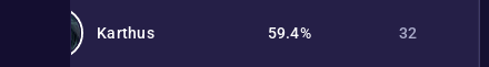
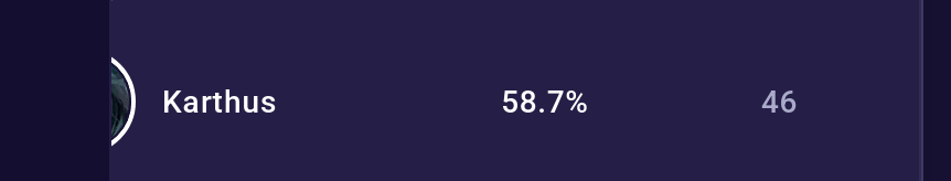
[267,24,311,42] 59.4% -> [501,84,588,119] 58.7%
[398,24,417,42] 32 -> [761,84,798,119] 46

